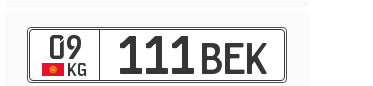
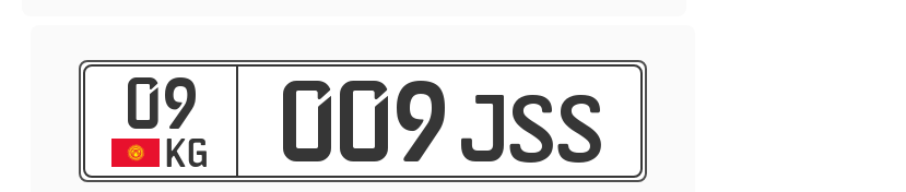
[116,34,267,77] 111 BEK -> [276,75,602,169] 009 JSS

